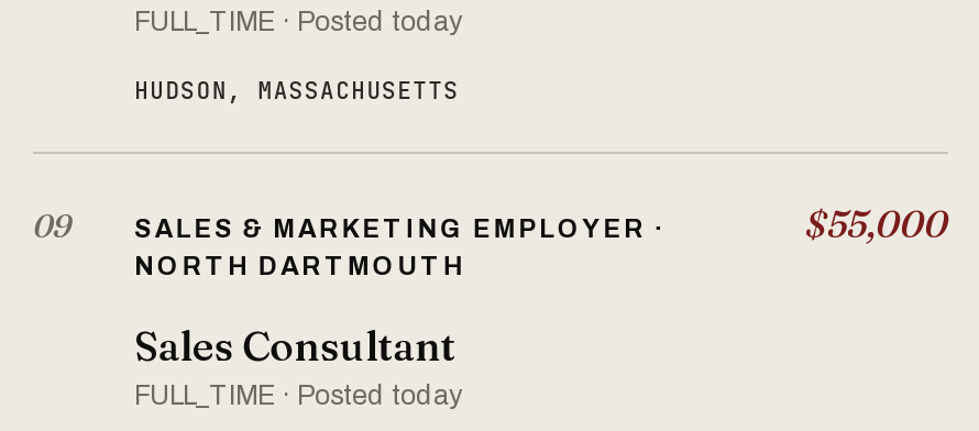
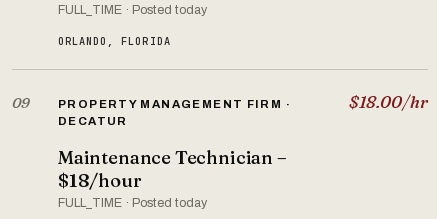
[134,74,459,105] HUDSON, MASSACHUSETTS -> [58,34,171,48] ORLANDO, FLORIDA
[805,201,948,245] $55,000 -> [349,92,428,112] $18.00/hr
[134,215,666,278] SALES & MARKETING EMPLOYER · | NORTH DARTMOUTH -> [58,98,291,127] PROPERTY MANAGEMENT FIRM · | DECATUR
[134,320,456,371] Sales Consultant -> [58,146,287,192] Maintenance Technician – | $18/hour

